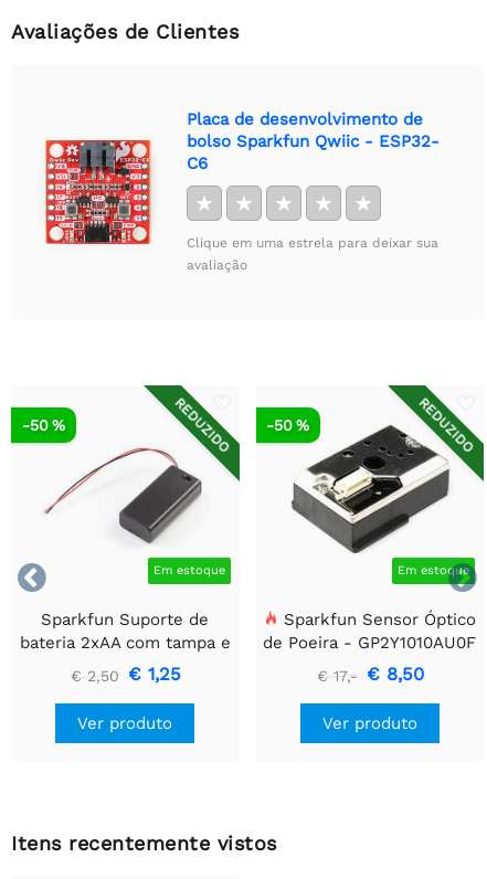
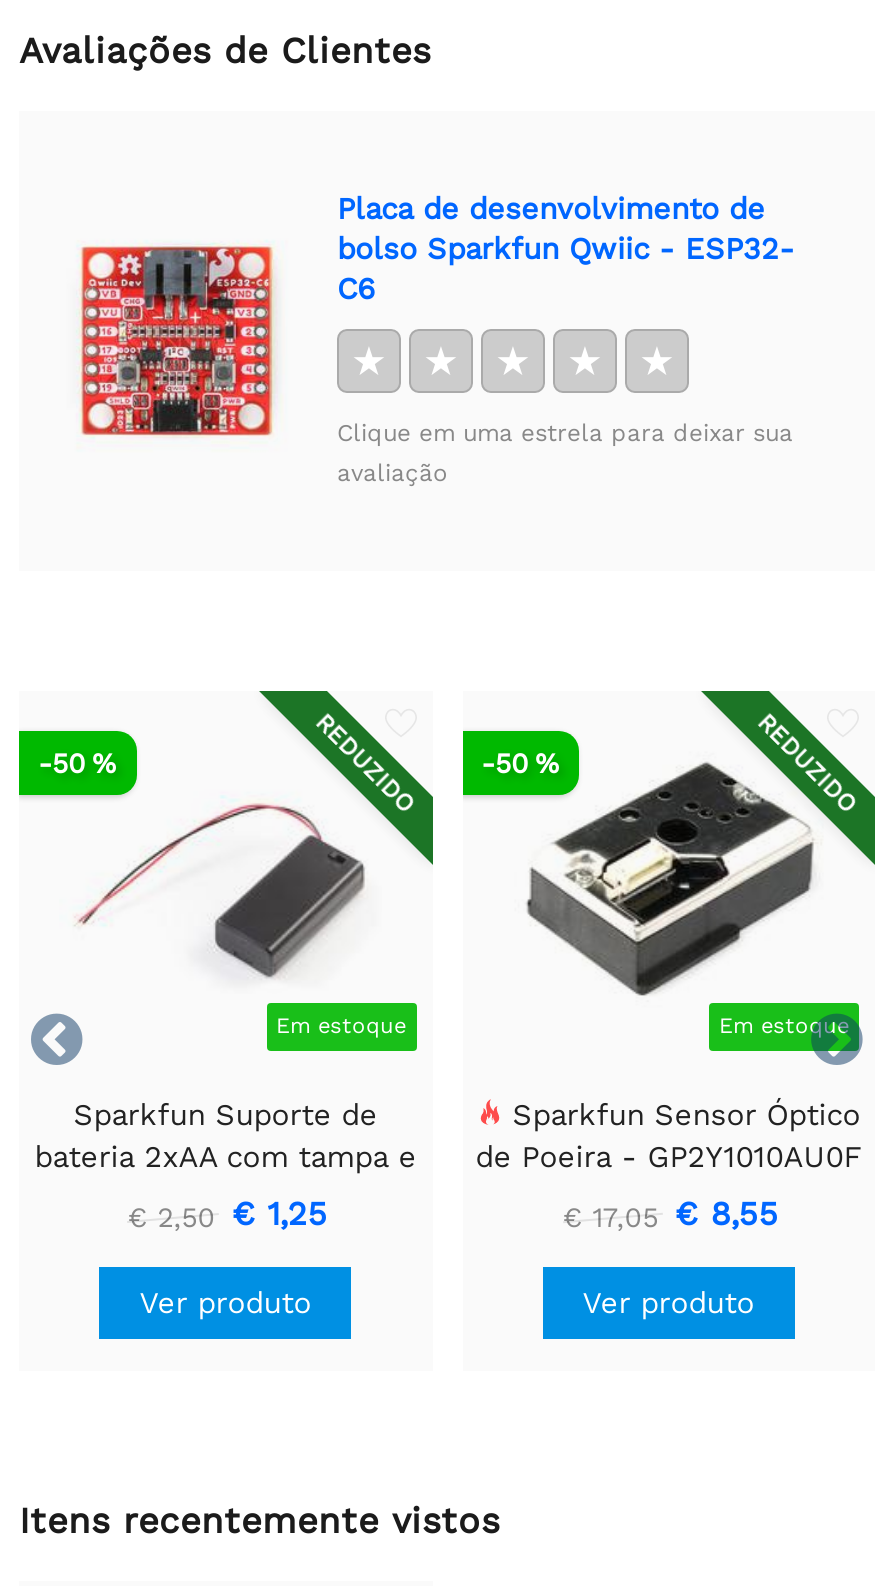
[317,664,424,685] € 17,- € 8,50 -> [563,1195,779,1233] € 17,05 € 8,55

